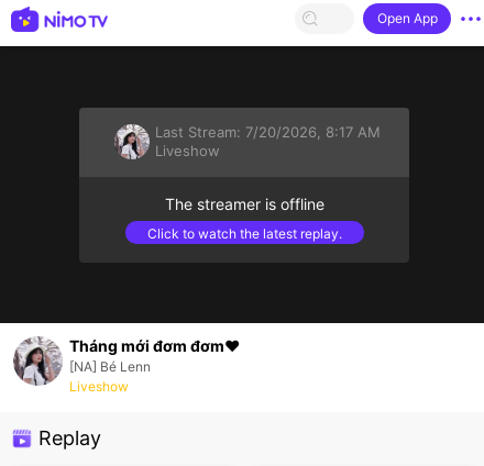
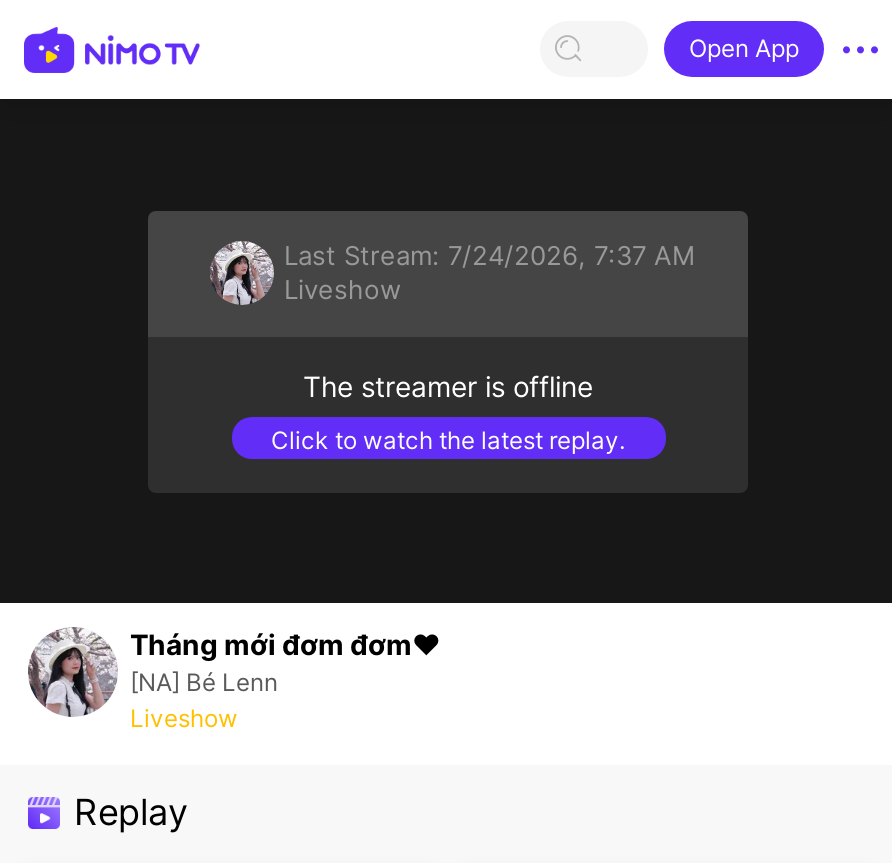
[155,123,380,141] Last Stream: 7/20/2026, 8:17 AM -> [284,239,696,271] Last Stream: 7/24/2026, 7:37 AM

